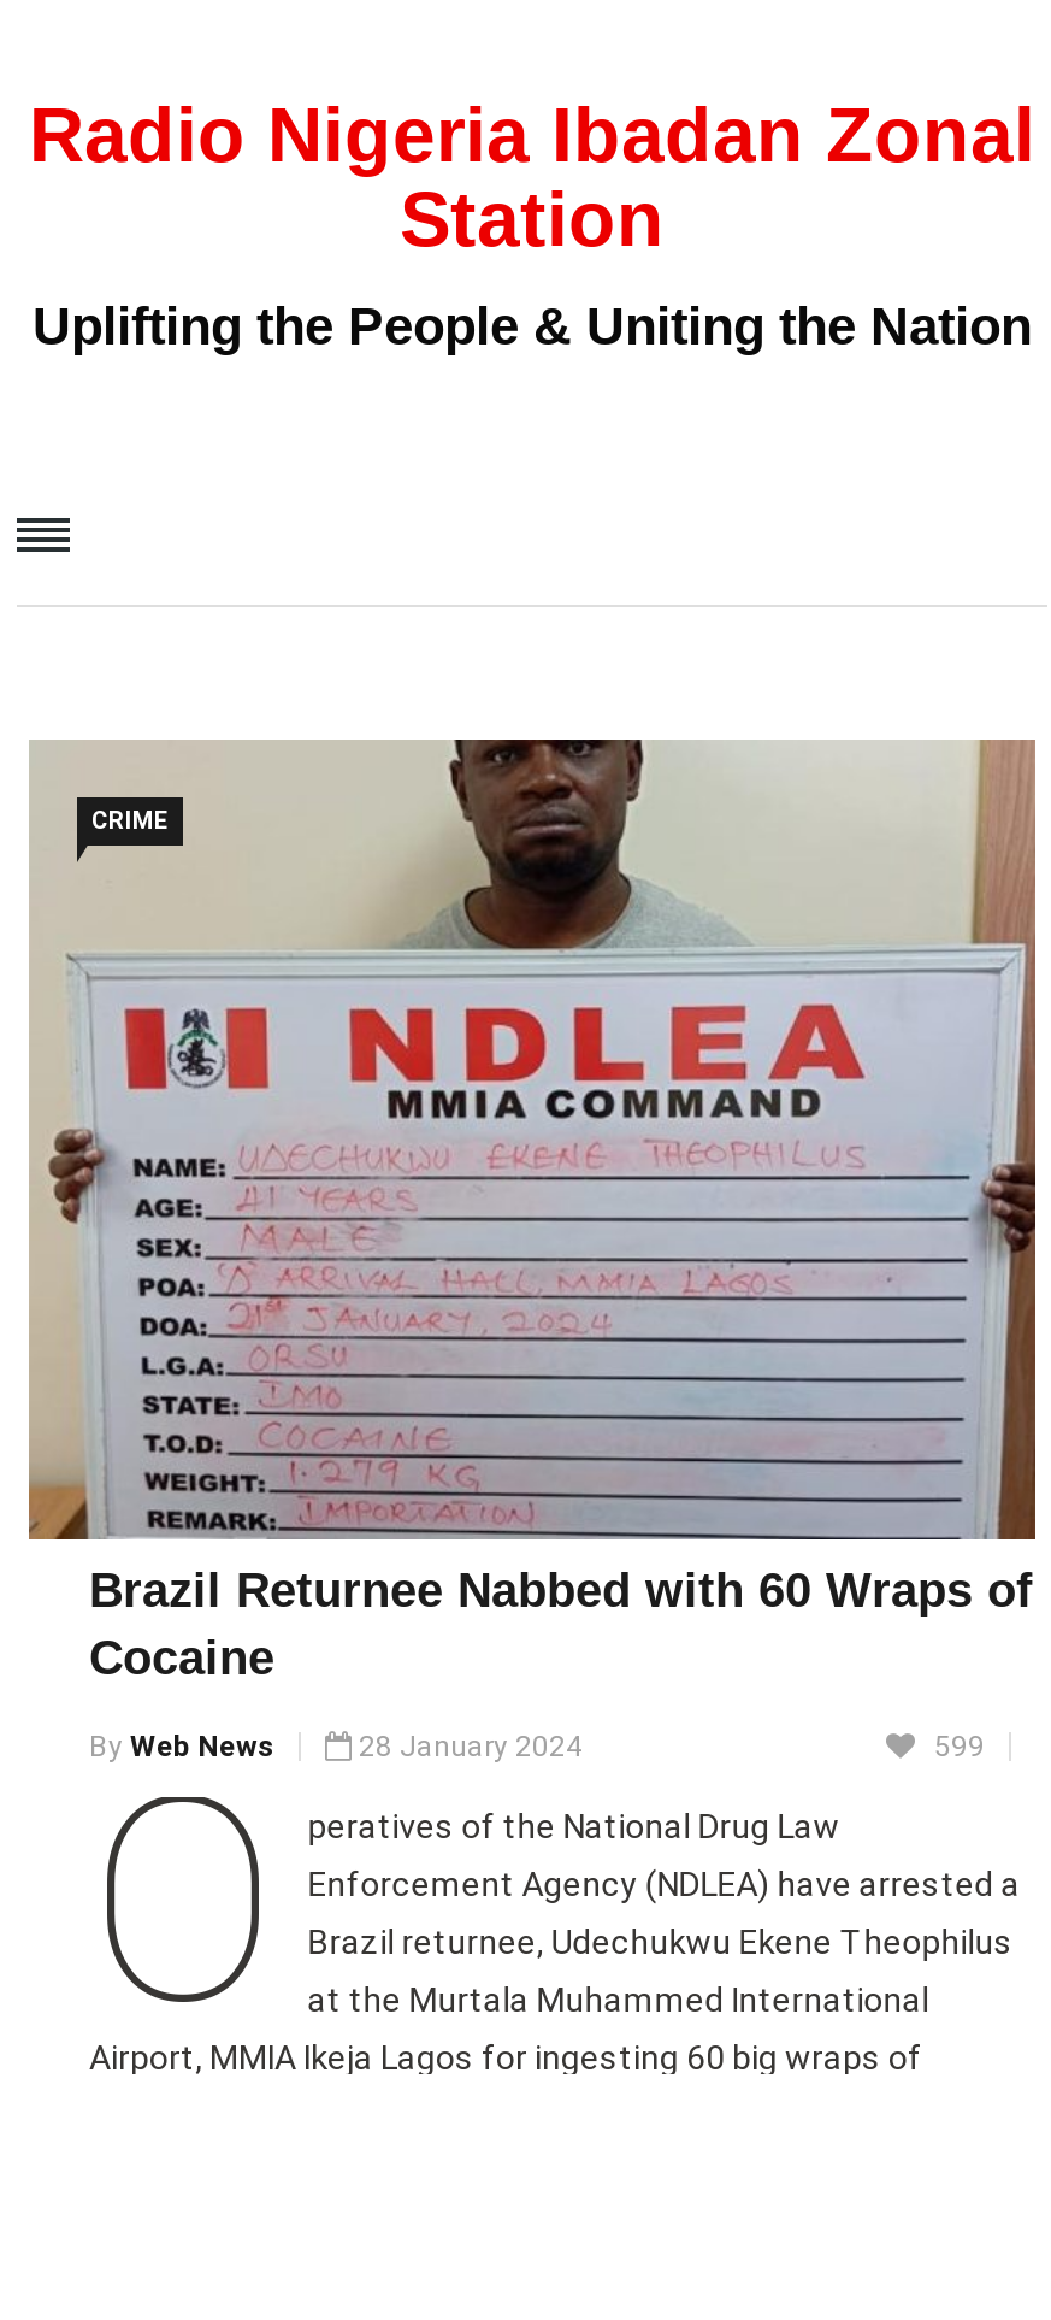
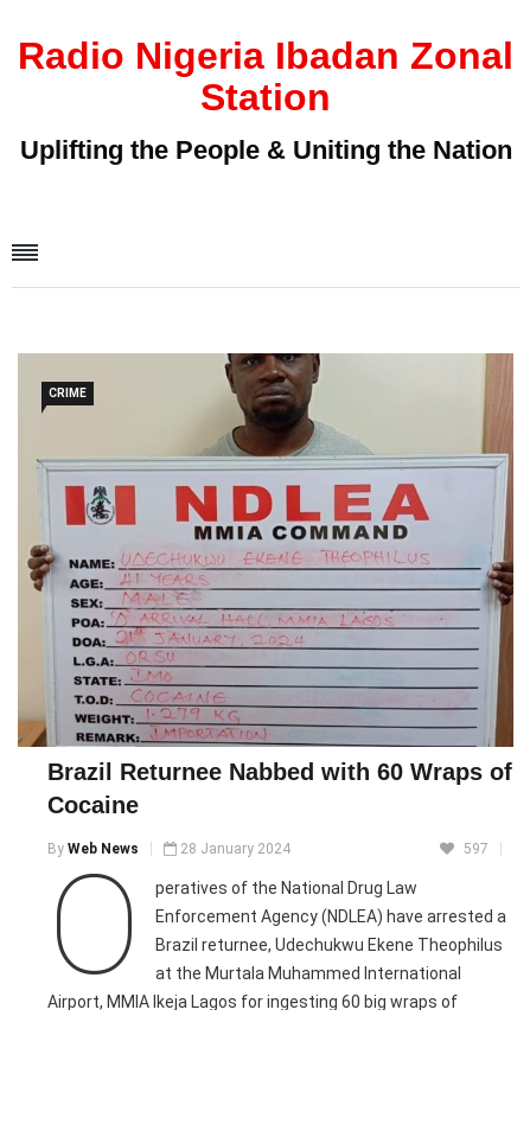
[927,1729,985,1762] 599 -> [460,840,489,857] 597

